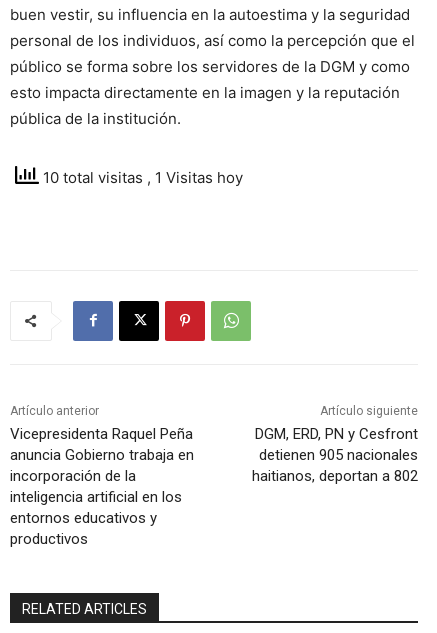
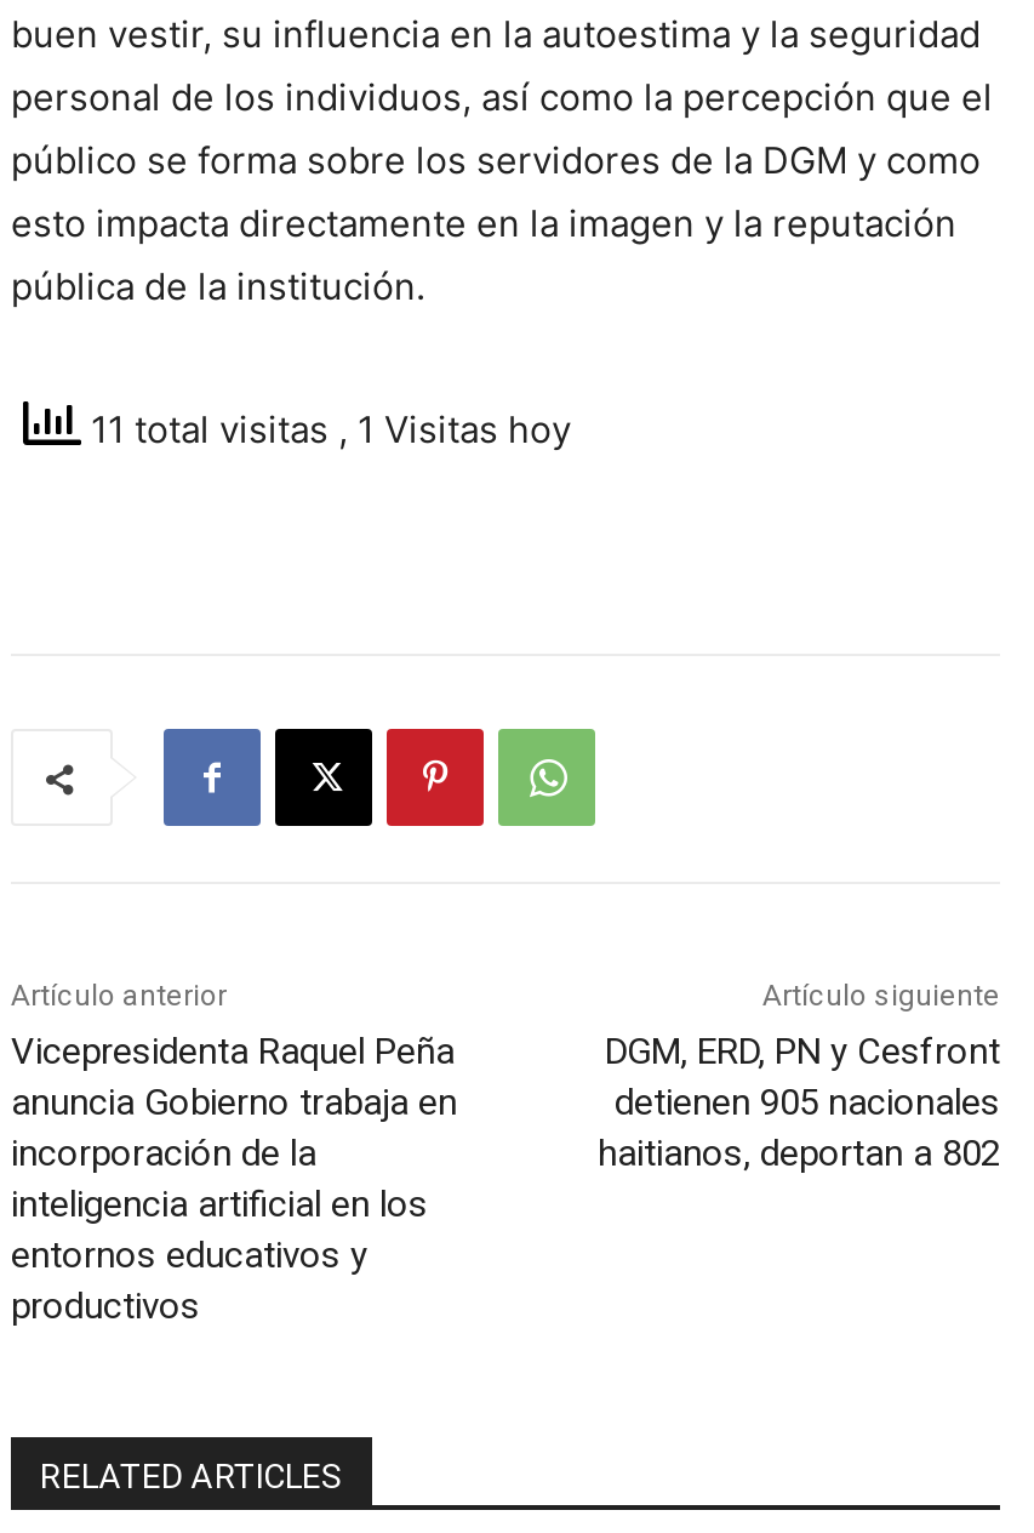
[39,168,243,187] 10 total visitas, 1 Visitas hoy -> [81,407,571,453] 11 total visitas, 1 Visitas hoy

